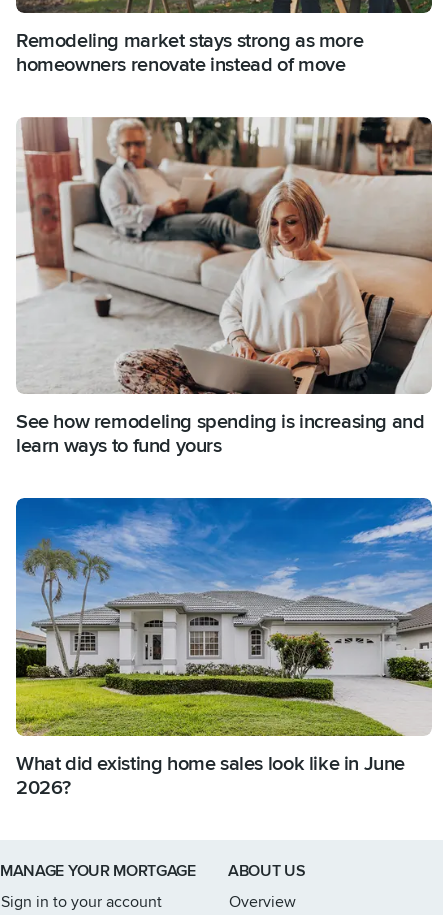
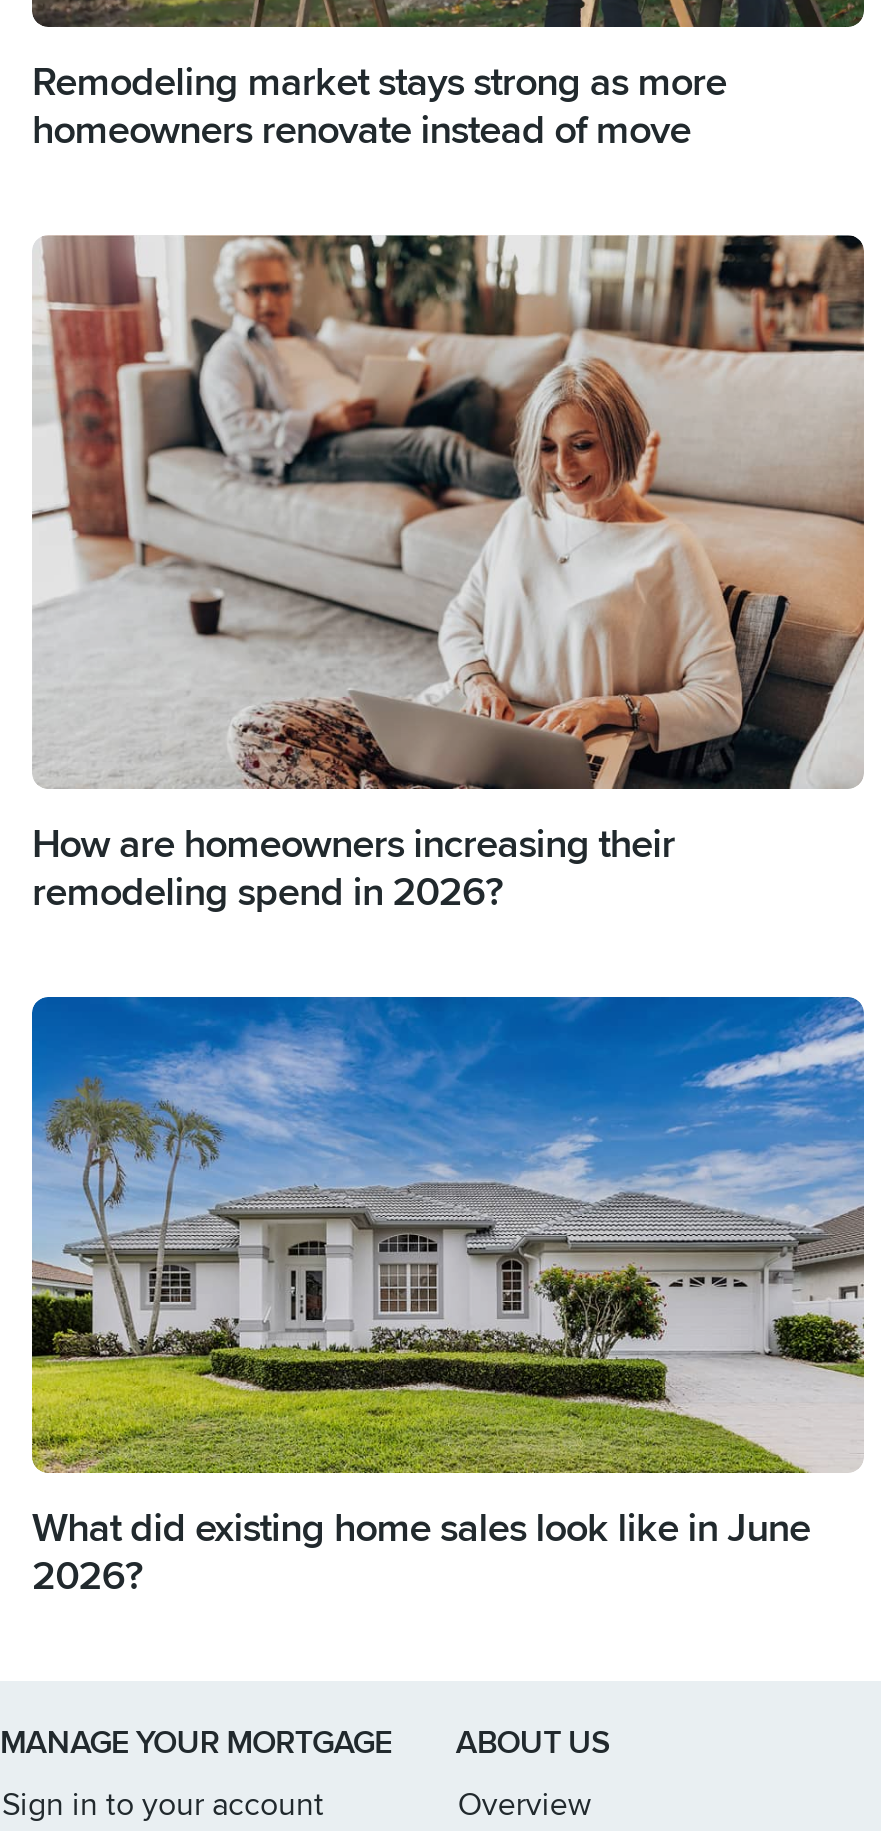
[16,410,424,458] See how remodeling spending is increasing and | learn ways to fund yours -> [32,821,675,917] How are homeowners increasing their | remodeling spend in 2026?

